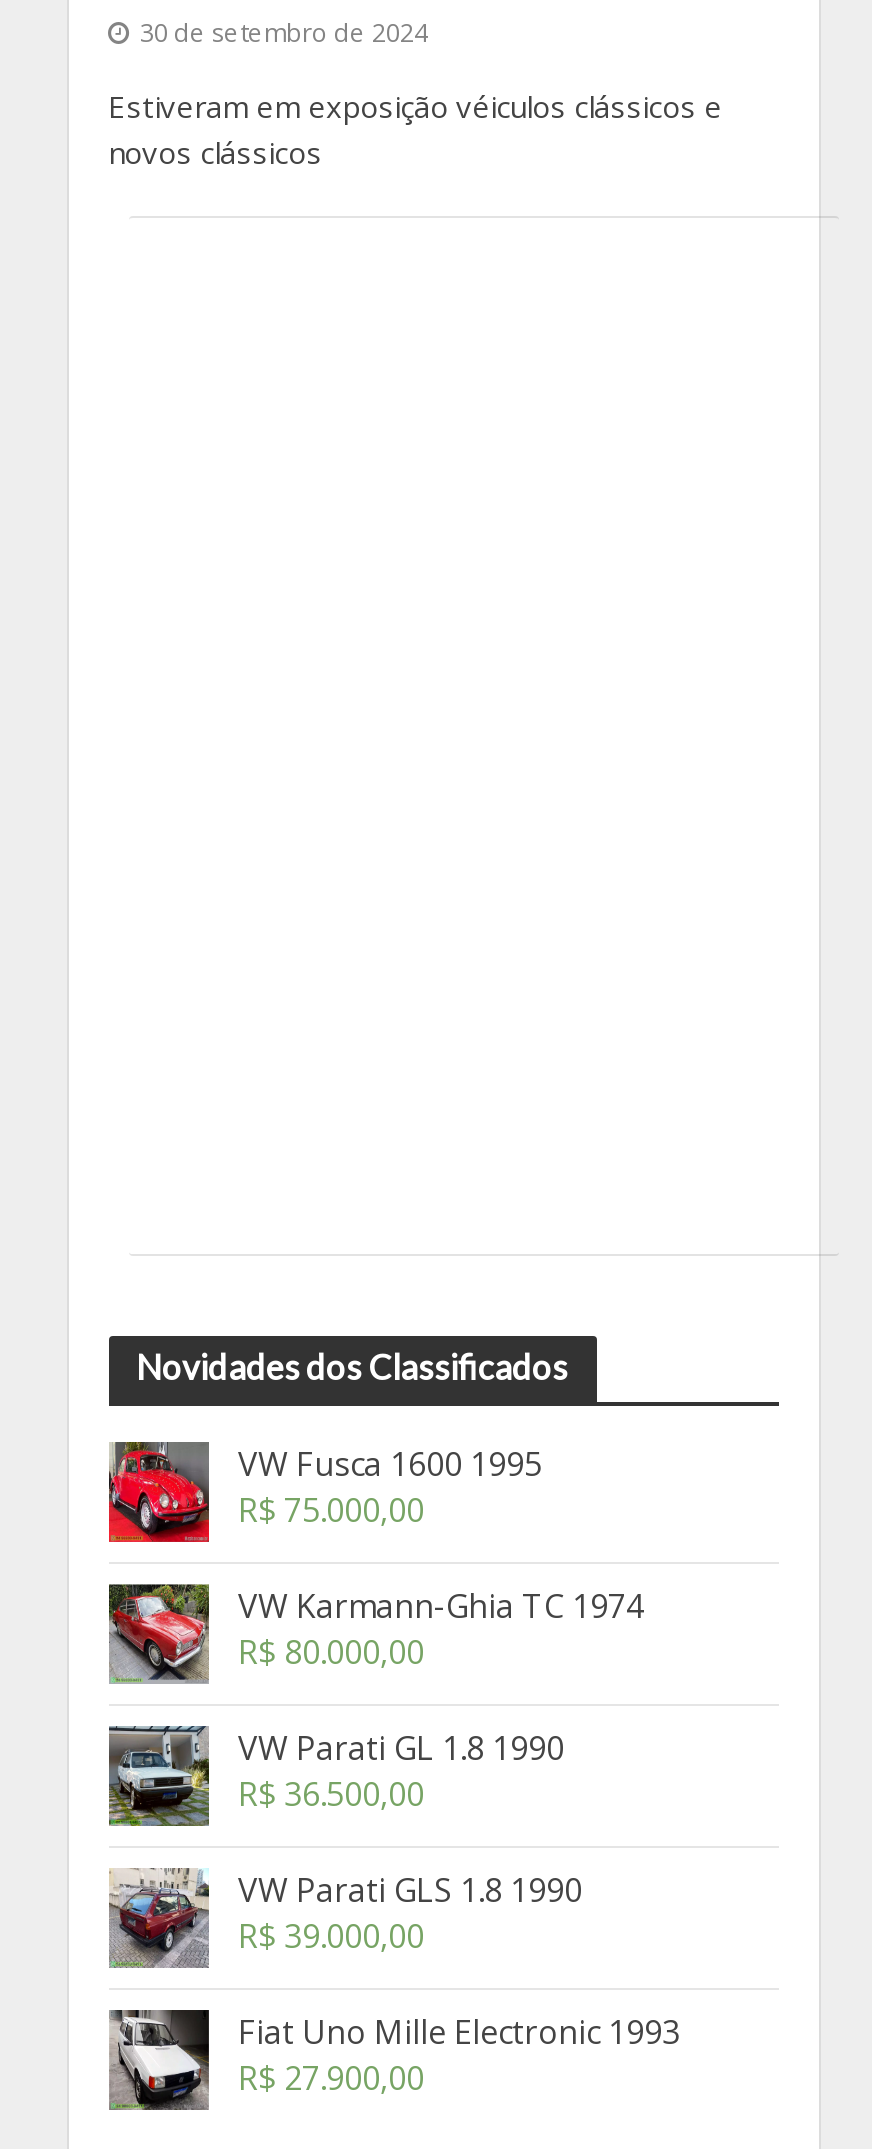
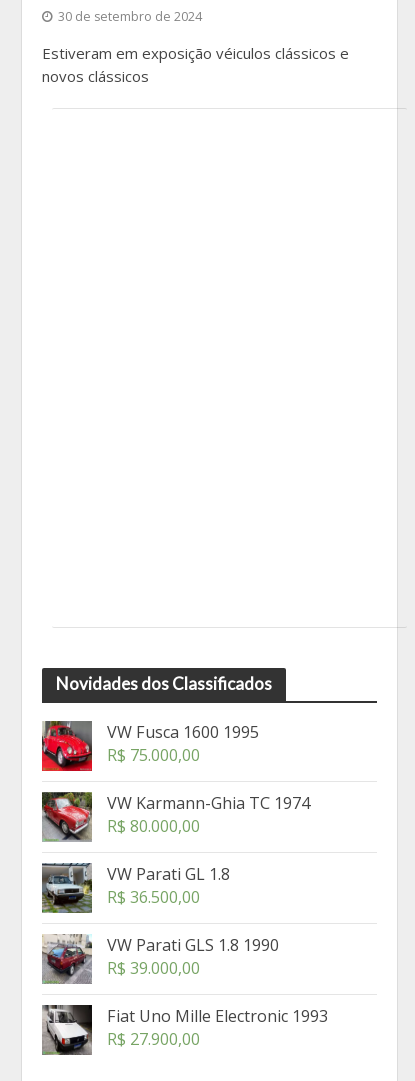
[238,1726,564,1770] VW Parati GL 1.8 1990 -> [106,863,229,885] VW Parati GL 1.8

